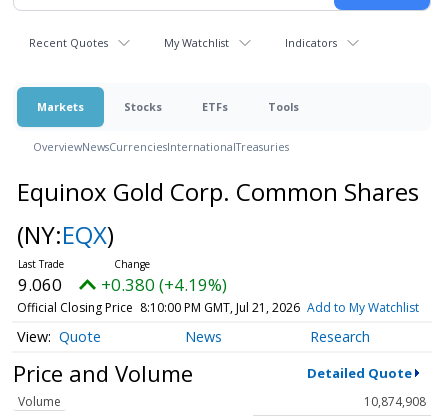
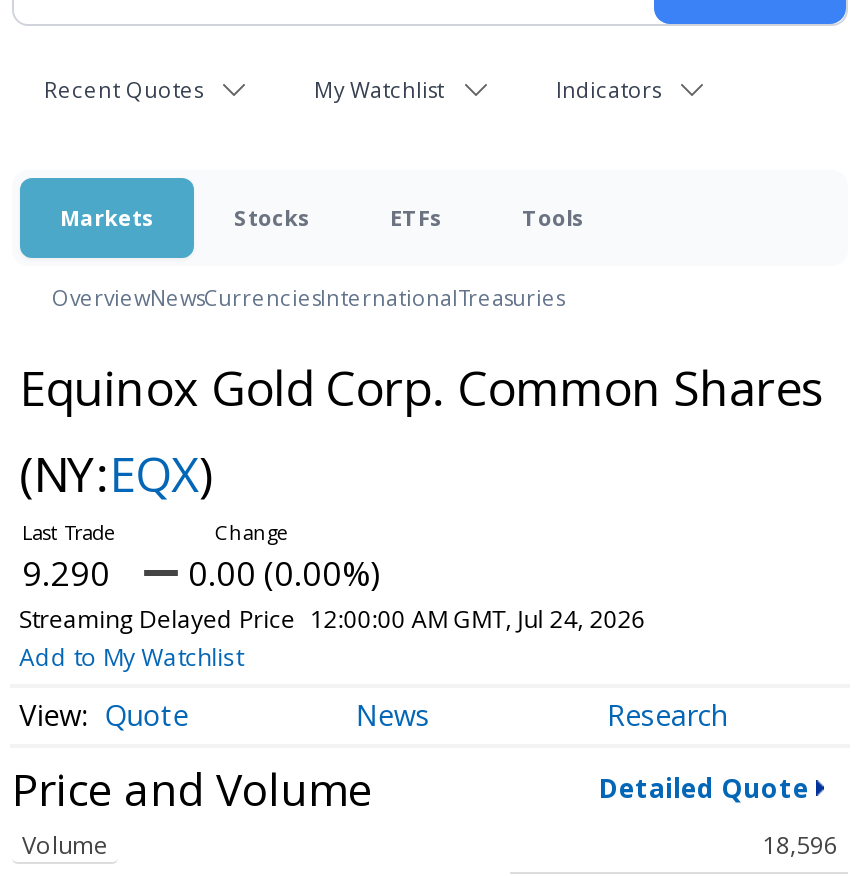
[17,273,419,316] 9.060 | +0.380 (+4.19%) | Official Closing Price 8:10:00 PM GMT, Jul 21, 2026 Add to My Watchlist -> [19,550,646,674] 9.290 | 0.00 (0.00%) | Streaming Delayed Price 12:00:00 AM GMT, Jul 24, 2026 | Add to My Watchlist
[364,393,426,410] 10,874,908 -> [762,829,838,863] 18,596

